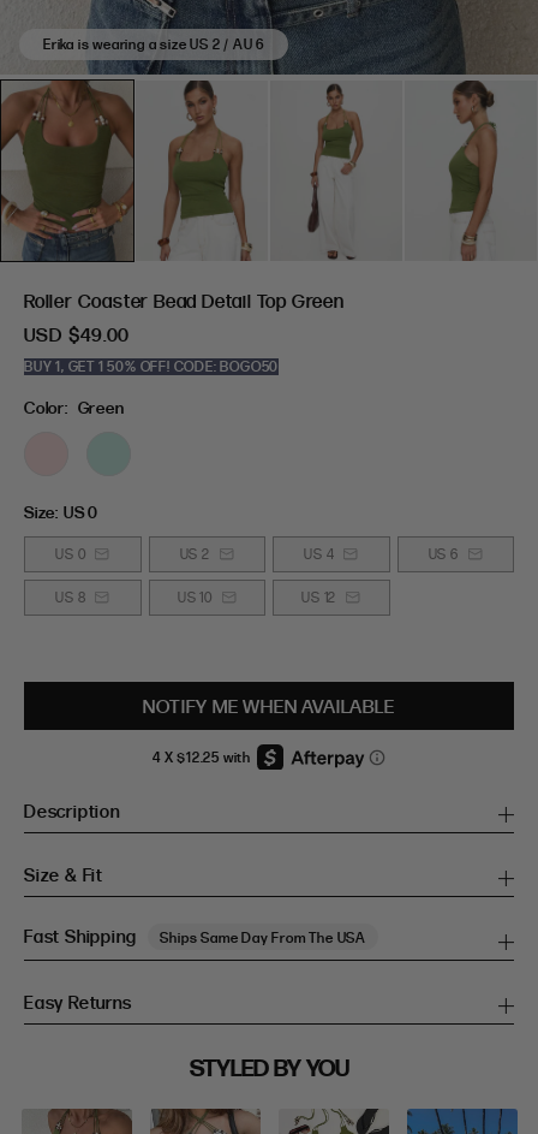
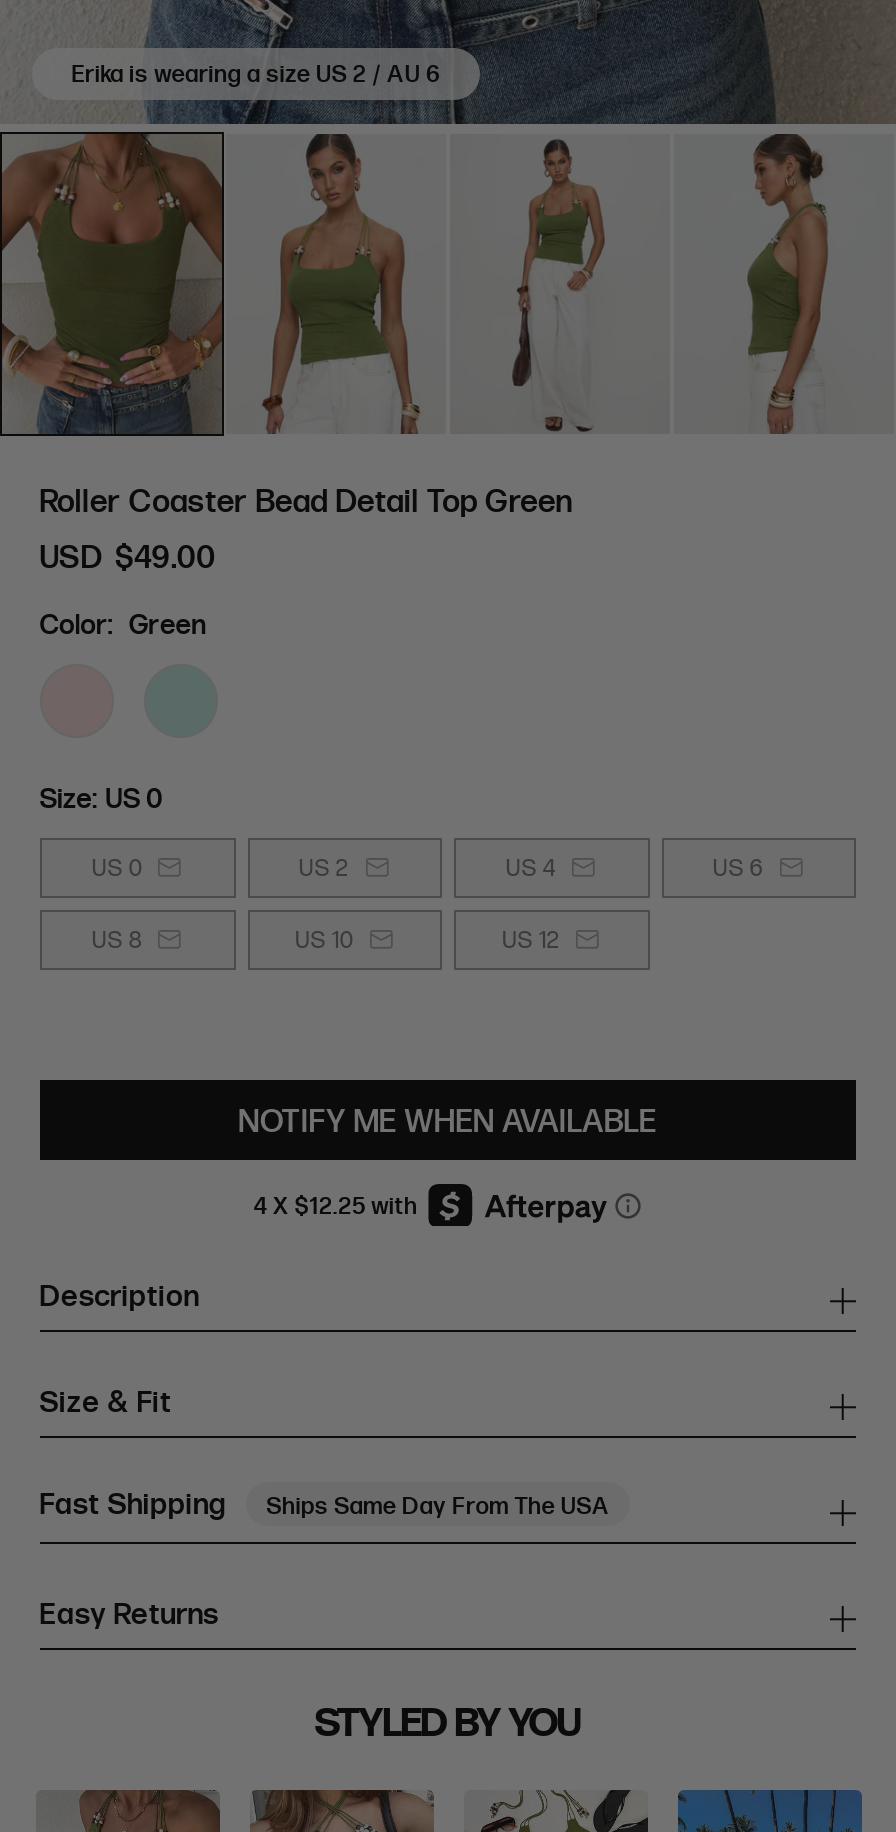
[24,355,279,375] BUY 1, GET 1 50% OFF! CODE: BOGO50 -> none

